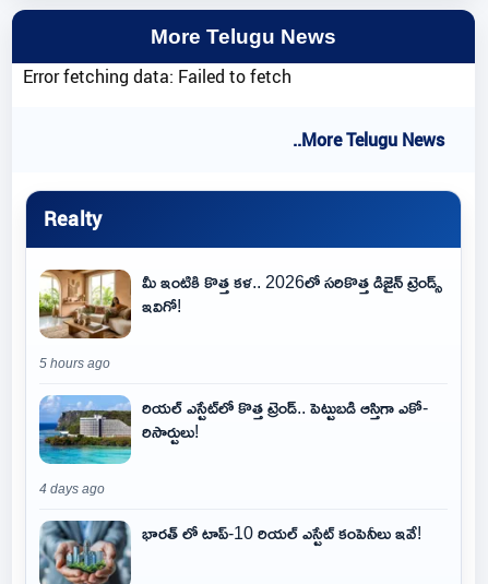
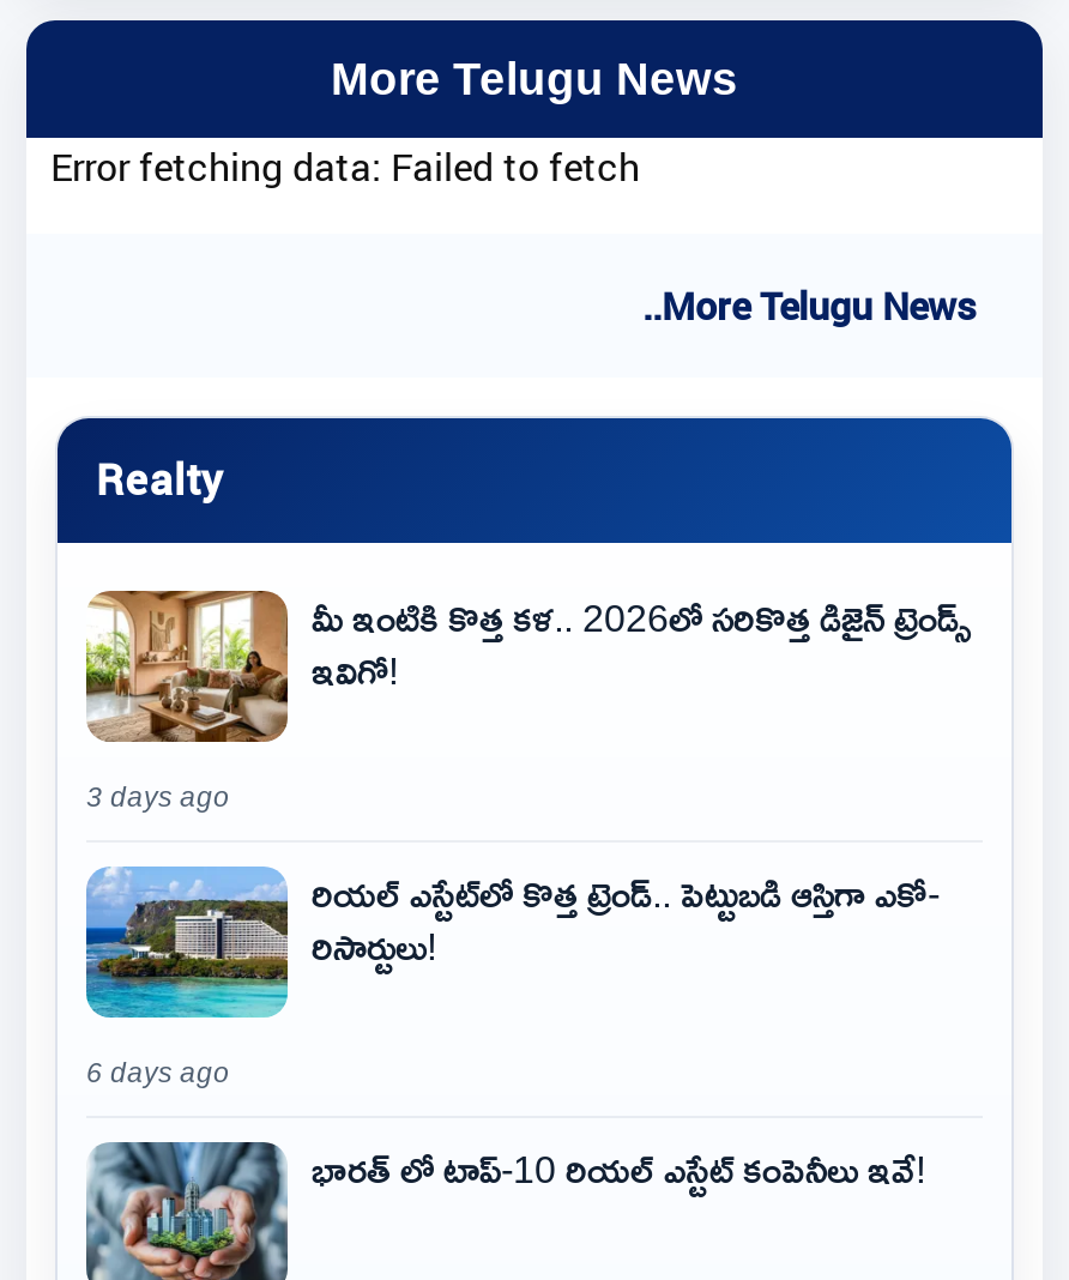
[39,357,110,370] 5 hours ago -> [86,781,230,810] 3 days ago
[39,482,105,496] 4 days ago -> [86,1057,230,1086] 6 days ago

